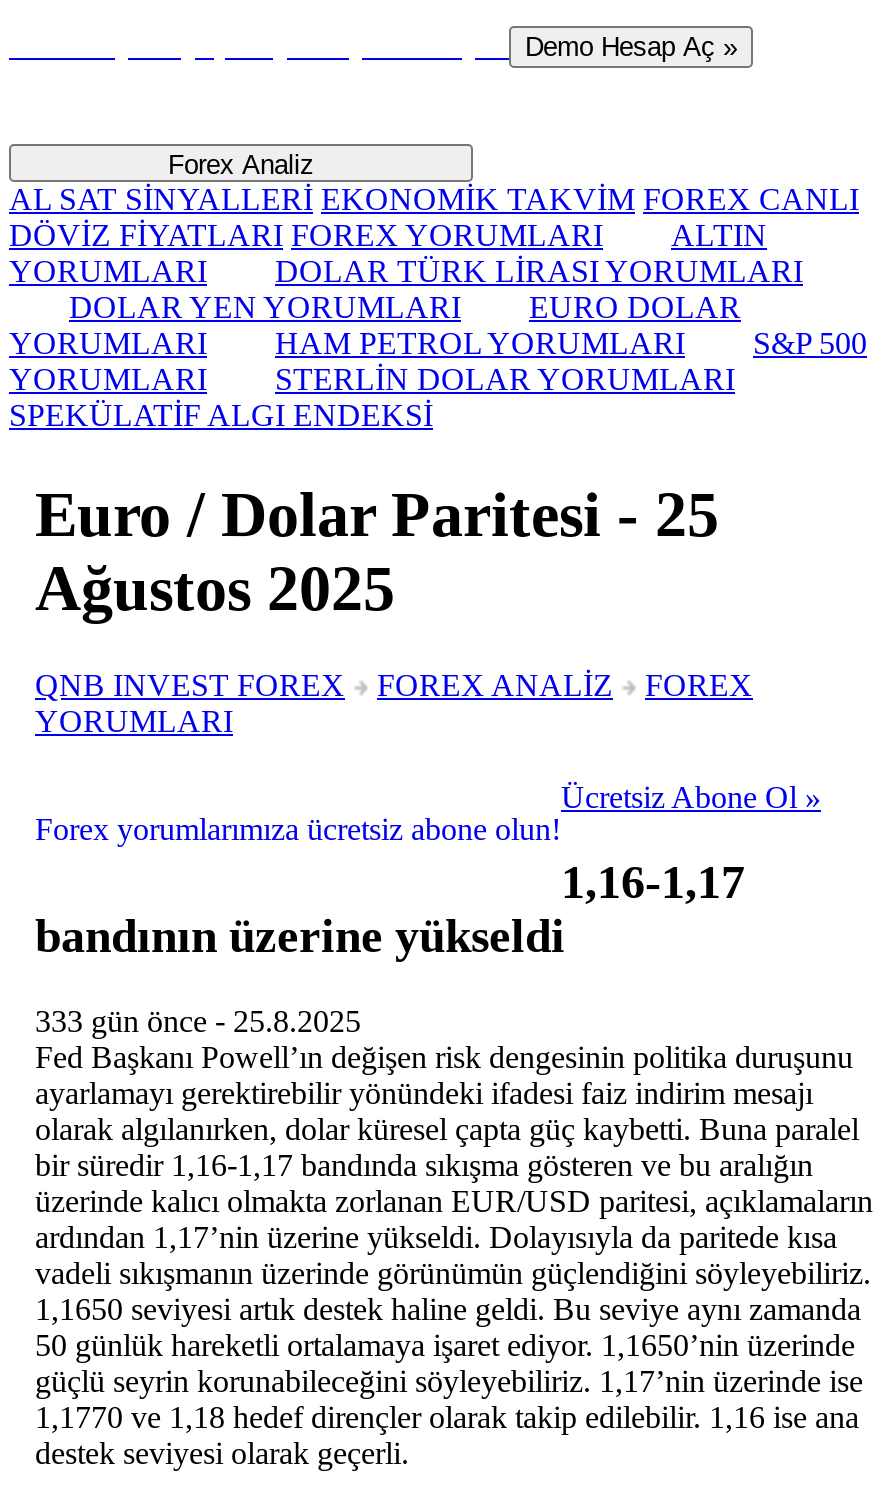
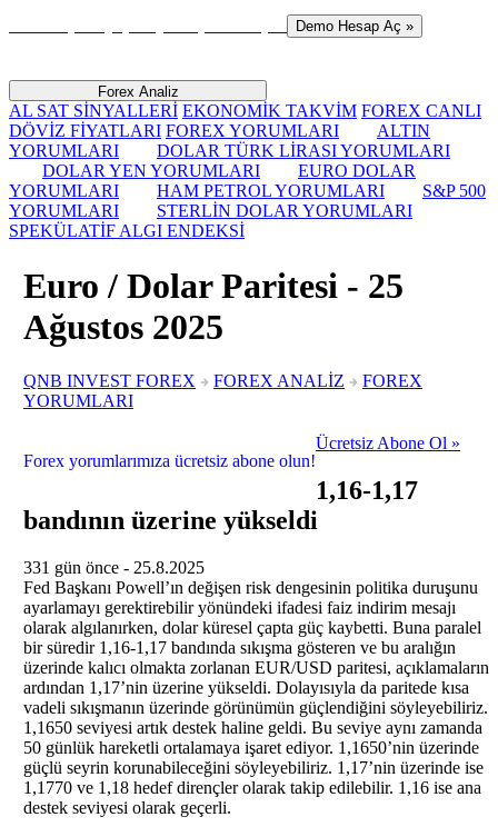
[35,1004,361,1038] 333 gün önce - 25.8.2025 -> [23,558,205,577] 331 gün önce - 25.8.2025

